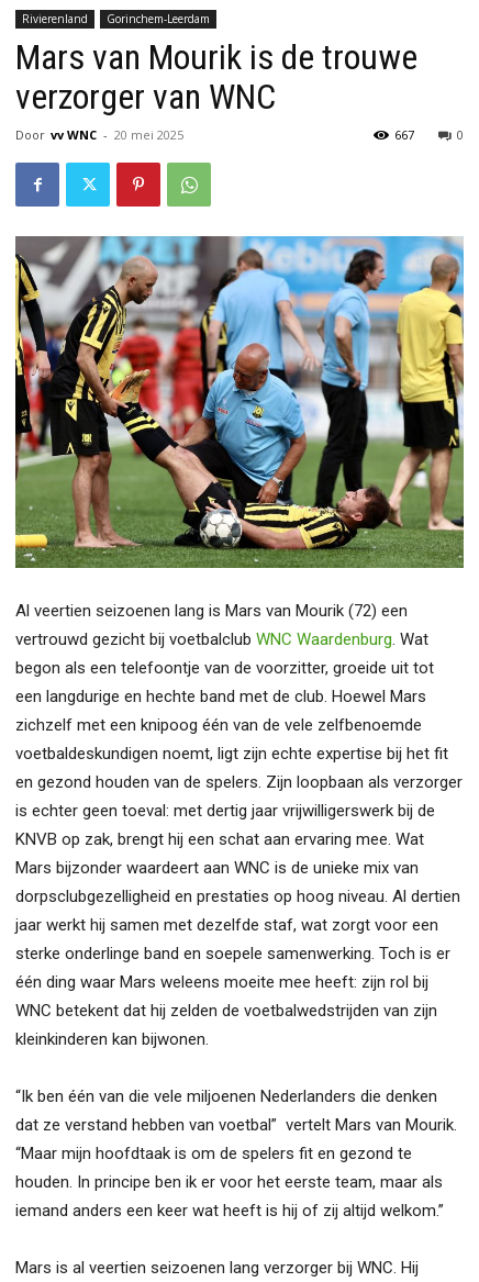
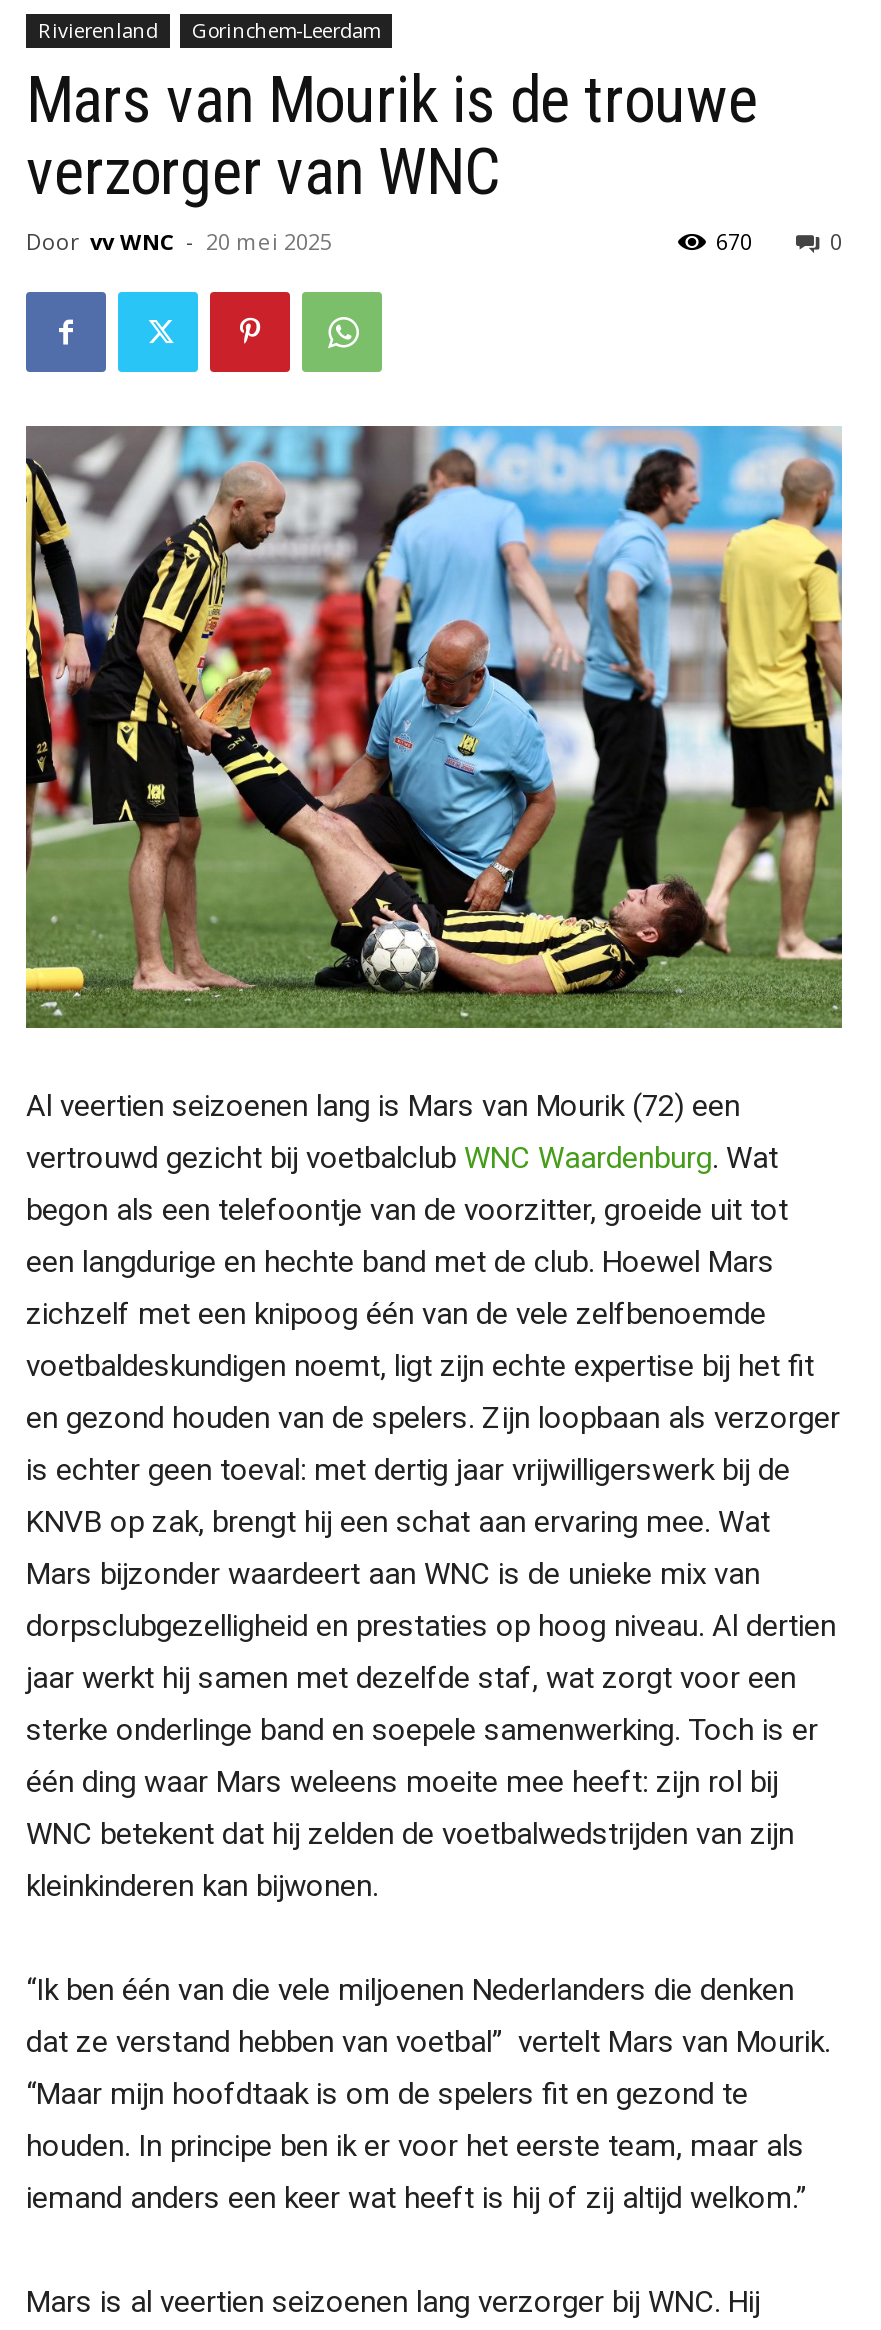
[394,127,414,143] 667 -> [716,227,752,257] 670

